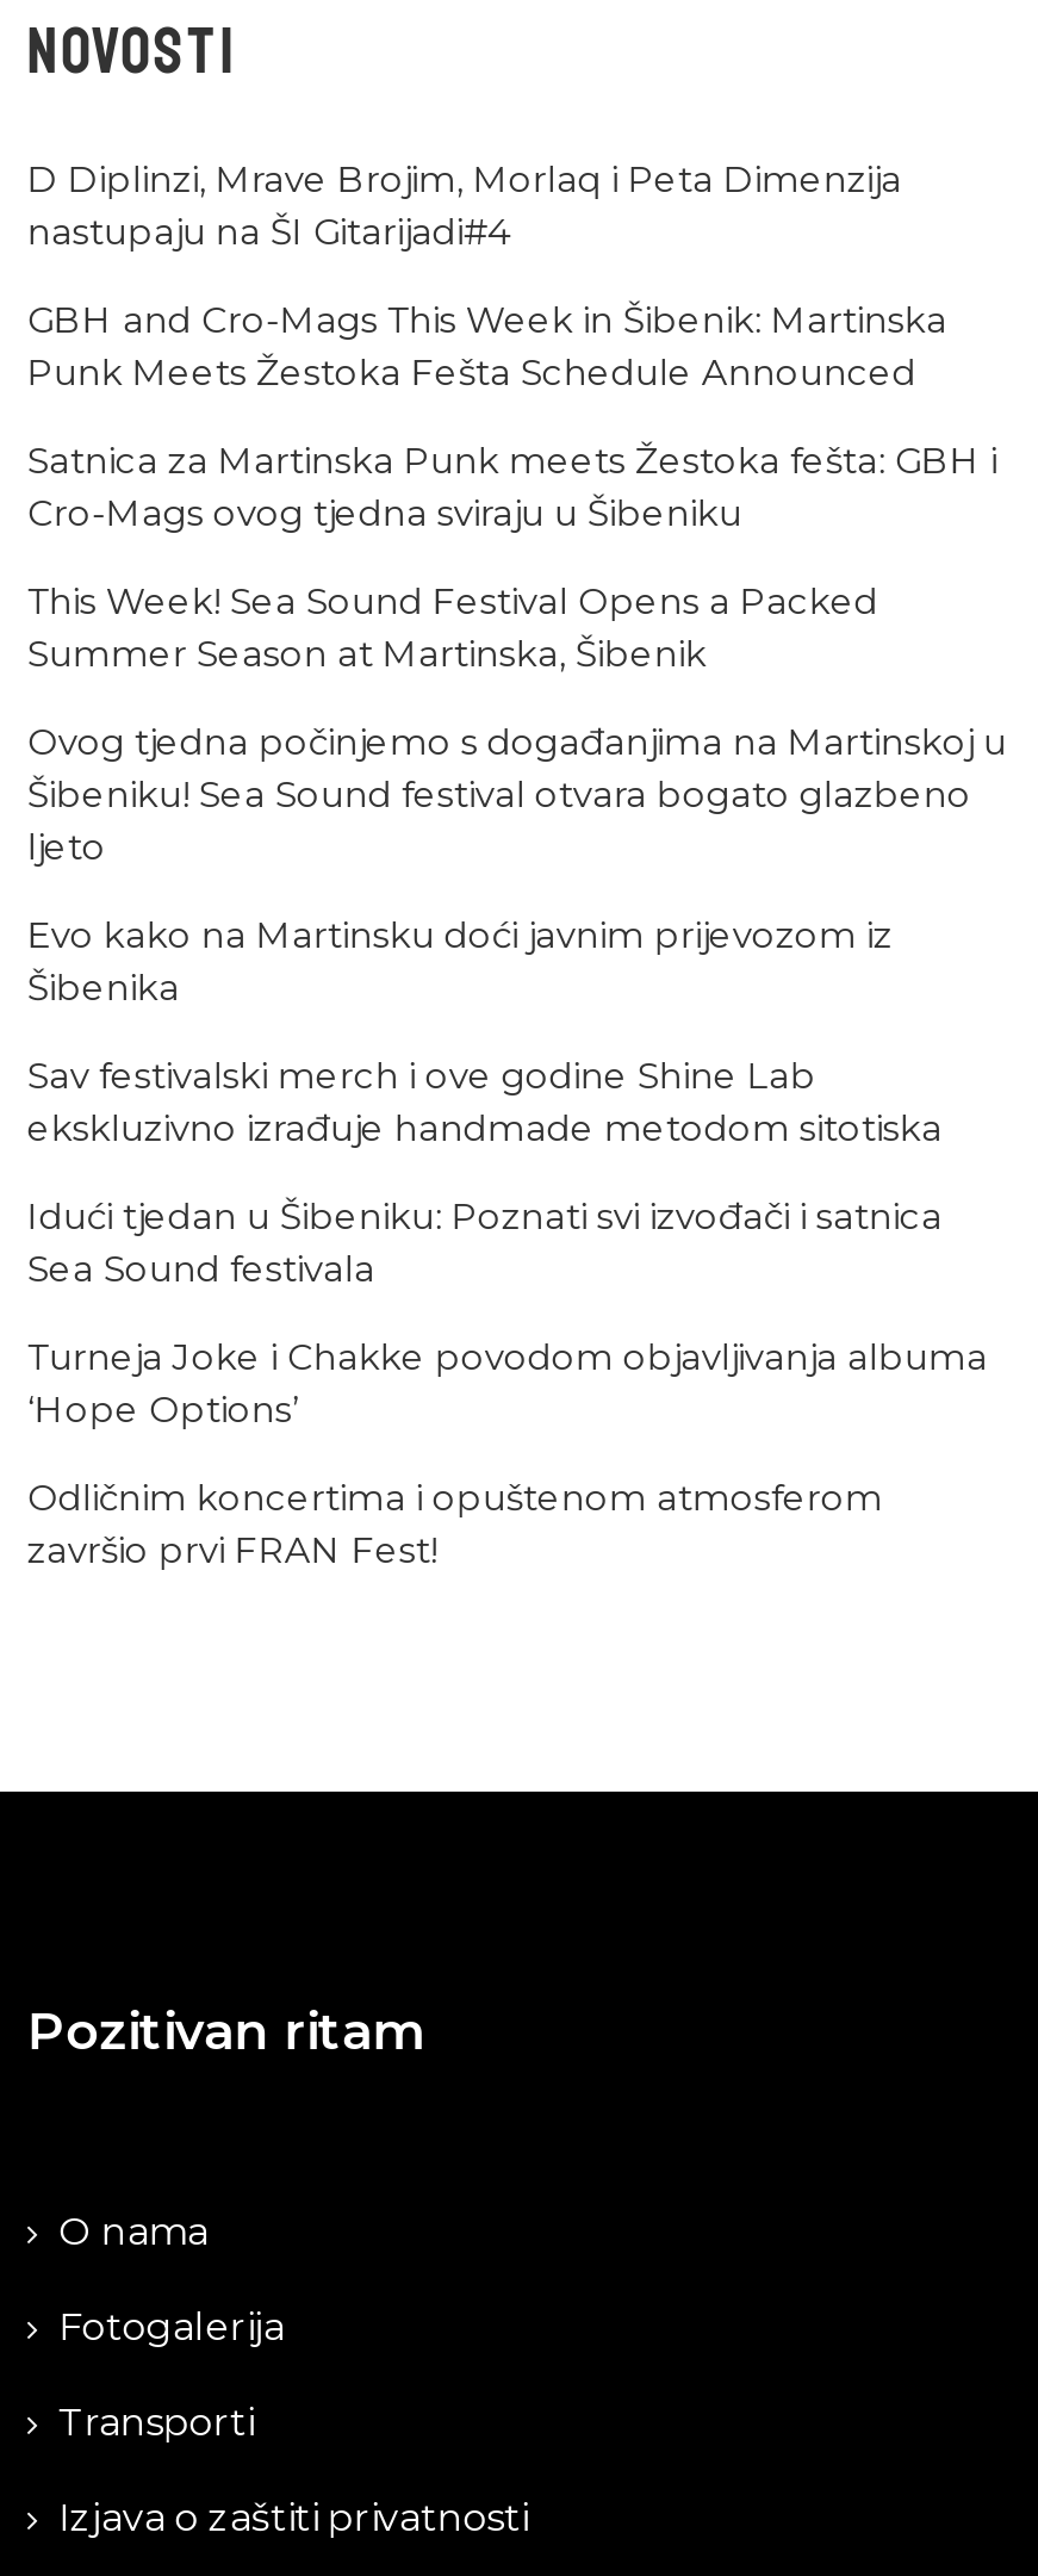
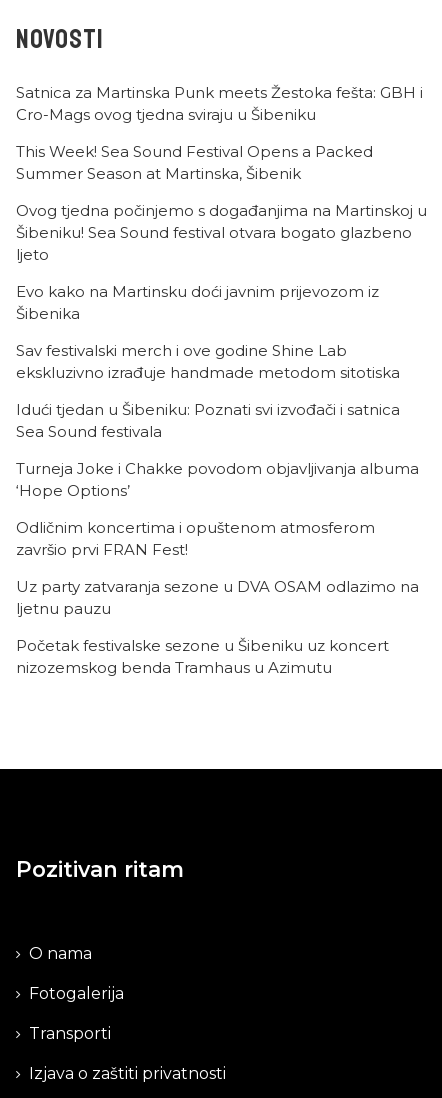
[27,157,947,395] D Diplinzi, Mrave Brojim, Morlaq i Peta Dimenzija | nastupaju na ŠI Gitarijadi#4 | GBH and Cro-Mags This Week in Šibenik: Martinska | Punk Meets Žestoka Fešta Schedule Announced -> none
moved [27,438,1007,1573] -> [16,83,427,559]: Satnica za Martinska Punk meets Žestoka fešta: GBH i | Cro-Mags ovog tjedna sviraju u Šibeniku | This Week! Sea Sound Festival Opens a Packed | ... | Odličnim koncertima i opuštenom atmosferom | završio prvi FRAN Fest!
none -> [16,577,419,677] Uz party zatvaranja sezone u DVA OSAM odlazimo na | ljetnu pauzu | Početak festivalske sezone u Šibeniku uz koncert | nizozemskog benda Tramhaus u Azimutu

